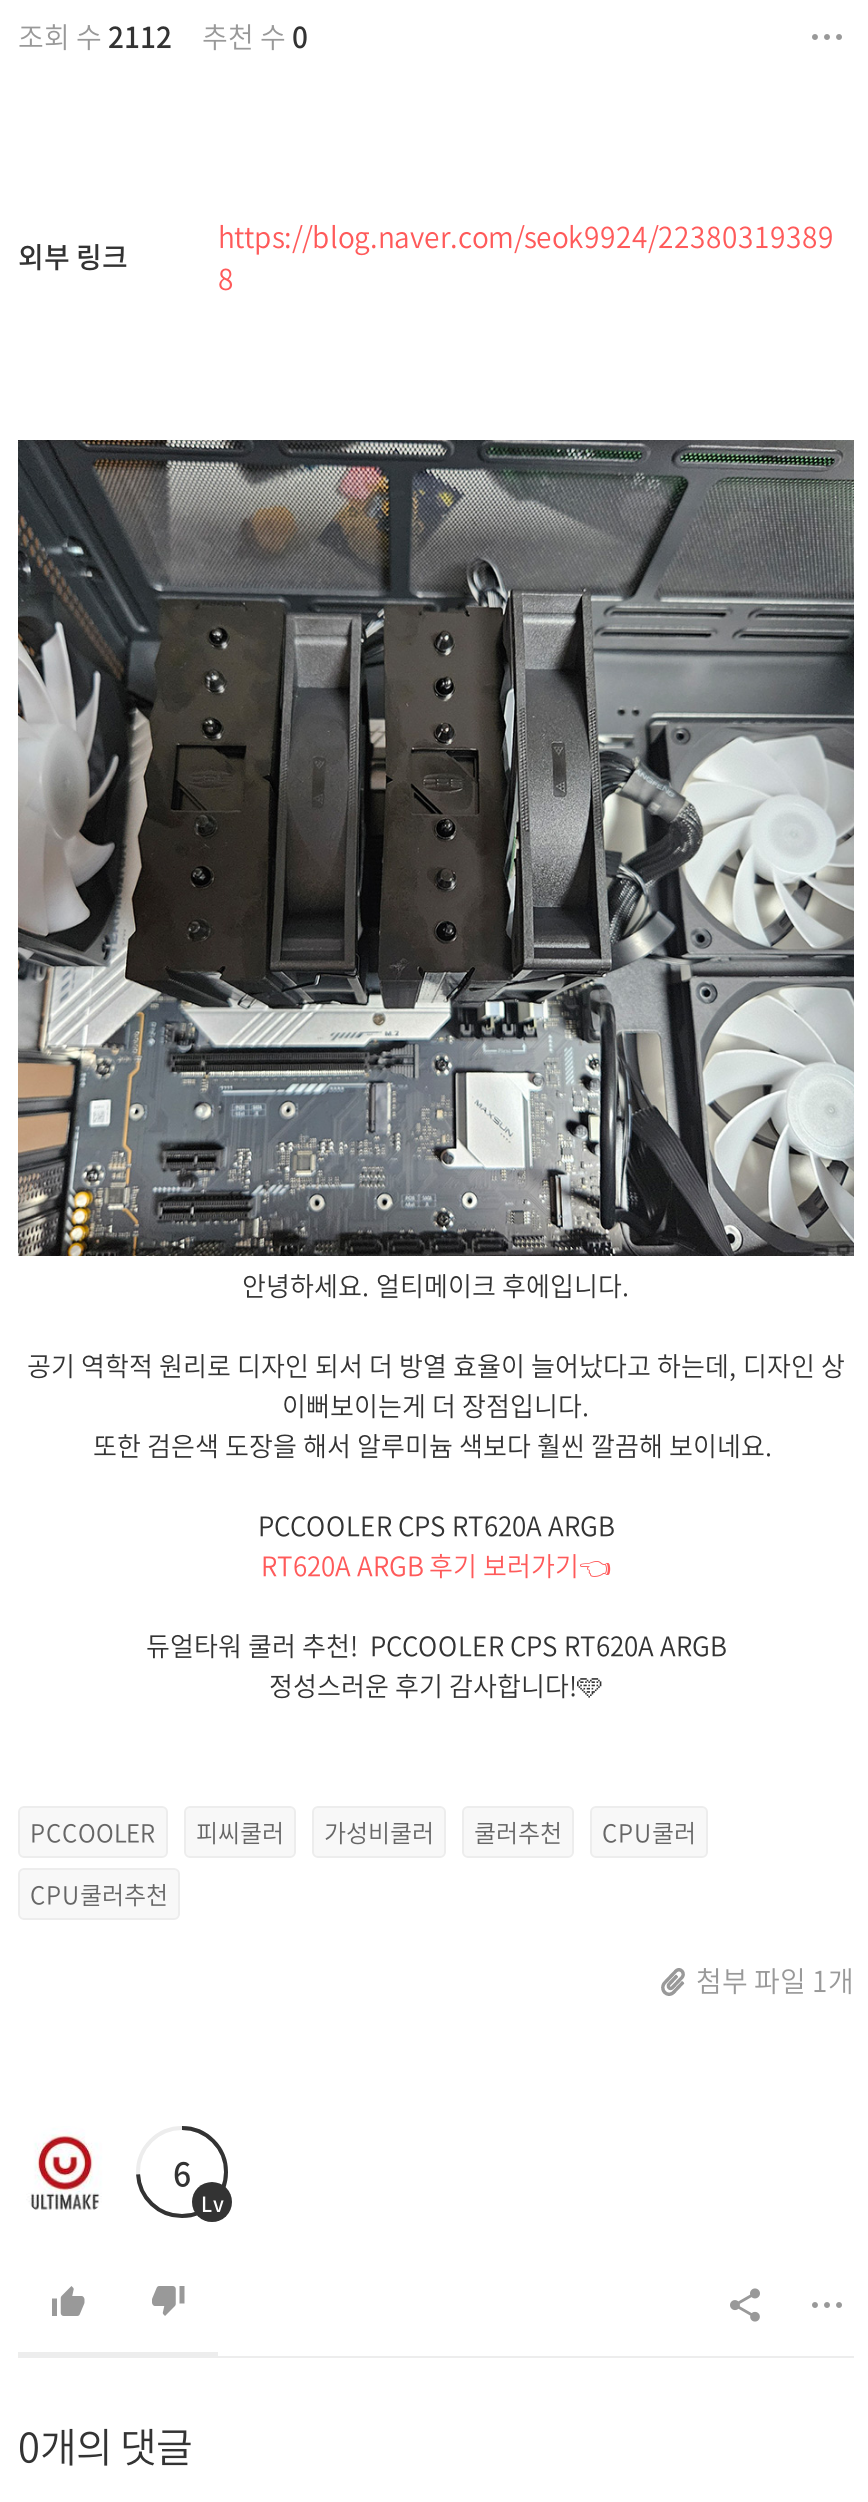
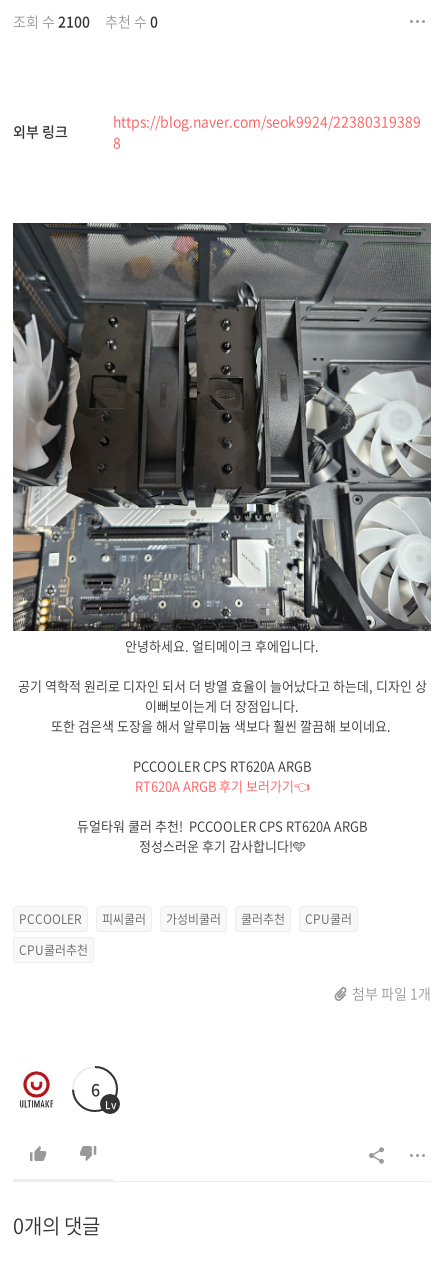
[18,15,308,55] 조회 수 2112 추천 수 0 -> [13,10,158,30] 조회 수 2100 추천 수 0

